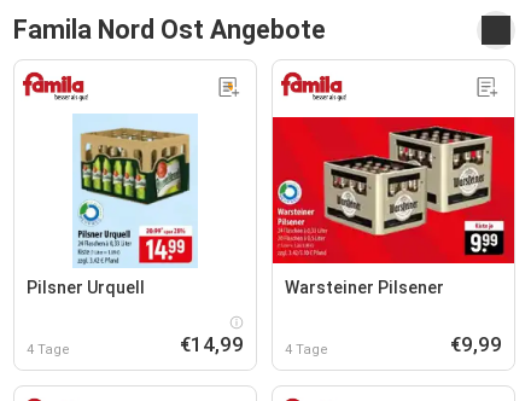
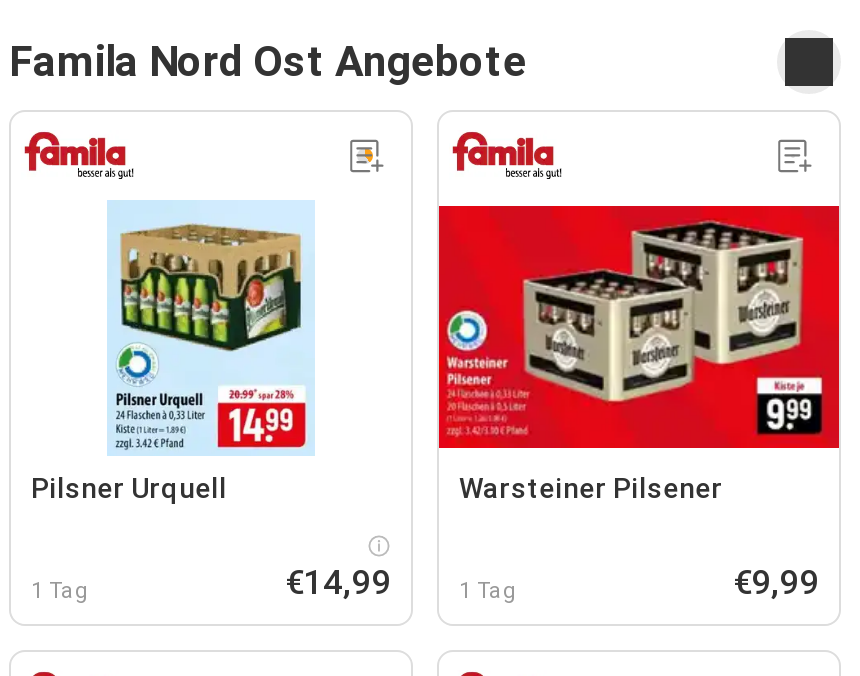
[27,341,70,357] 4 Tage -> [31,577,89,603] 1 Tag
[285,341,328,357] 4 Tage -> [459,577,517,603] 1 Tag

